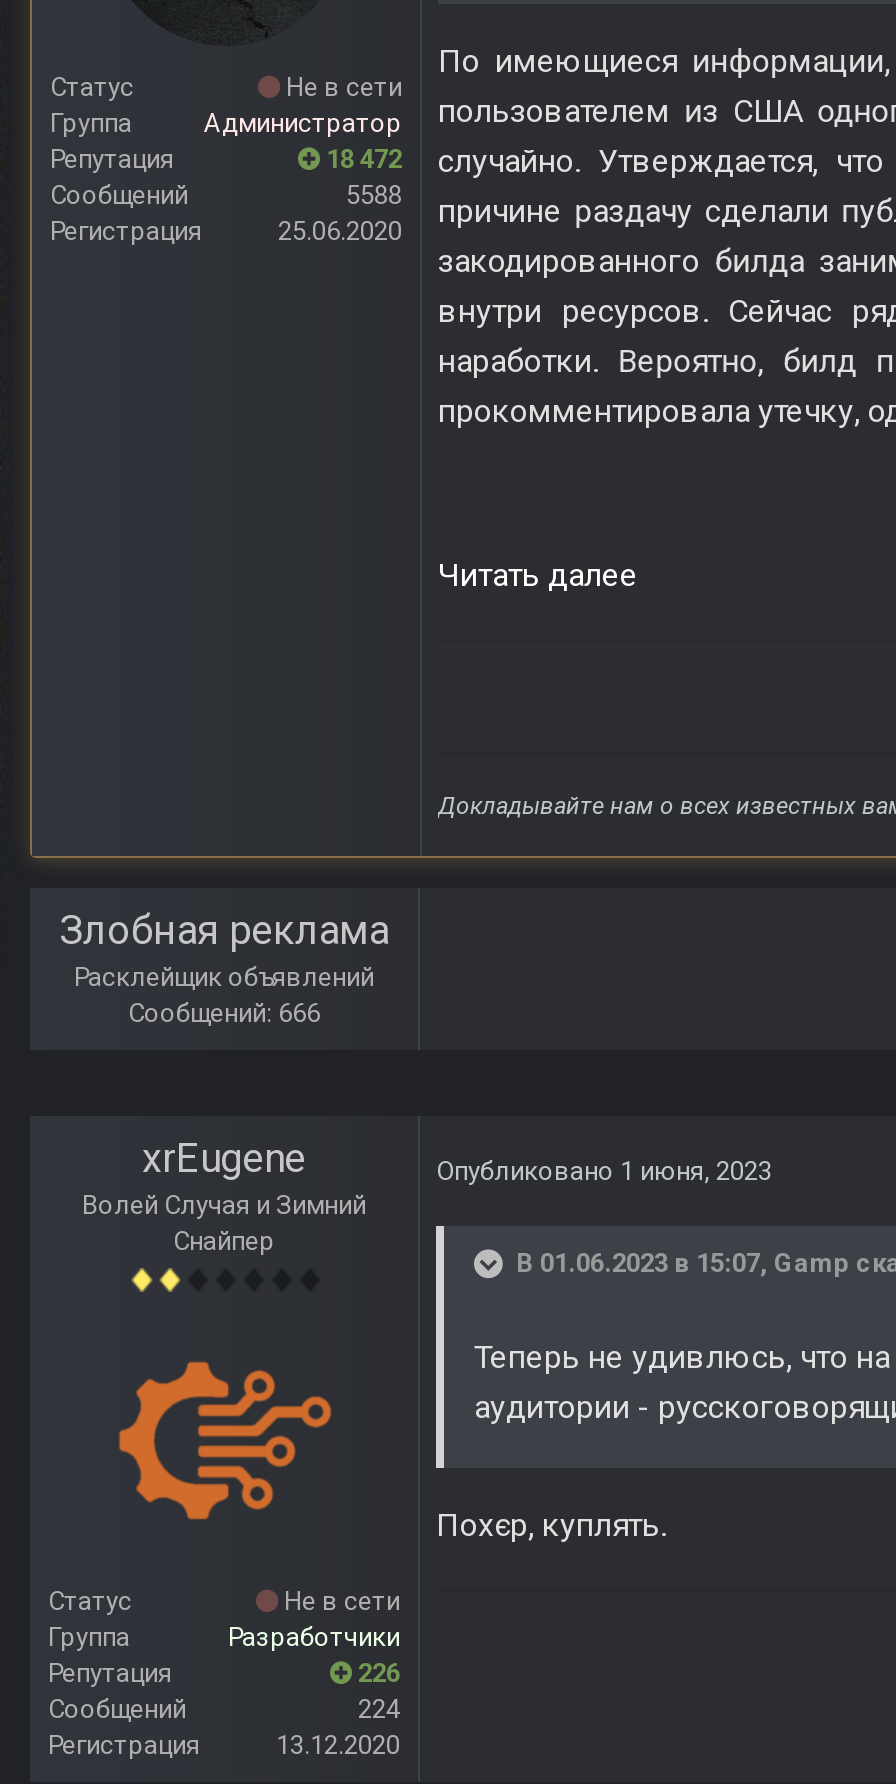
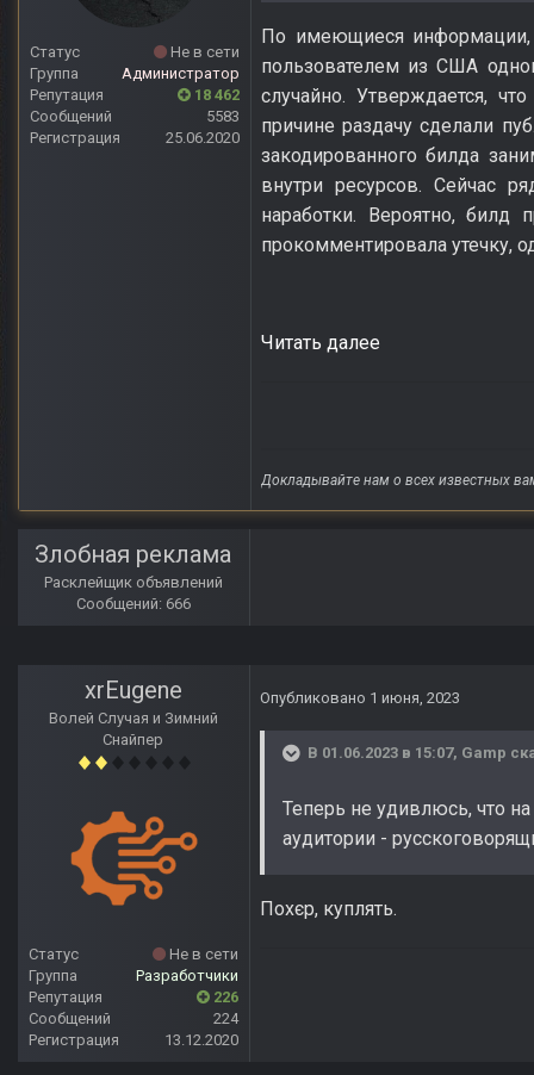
[320,144,402,174] 18 472 -> [191,86,240,104] 18 462
[346,180,402,210] 5588 -> [206,108,240,125] 5583

